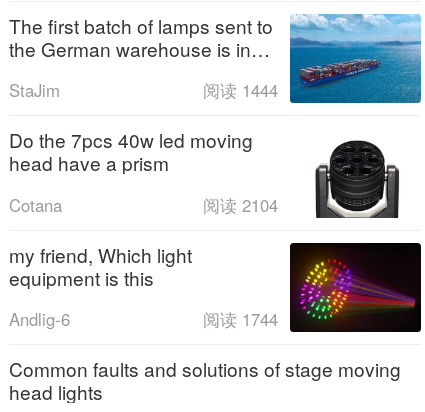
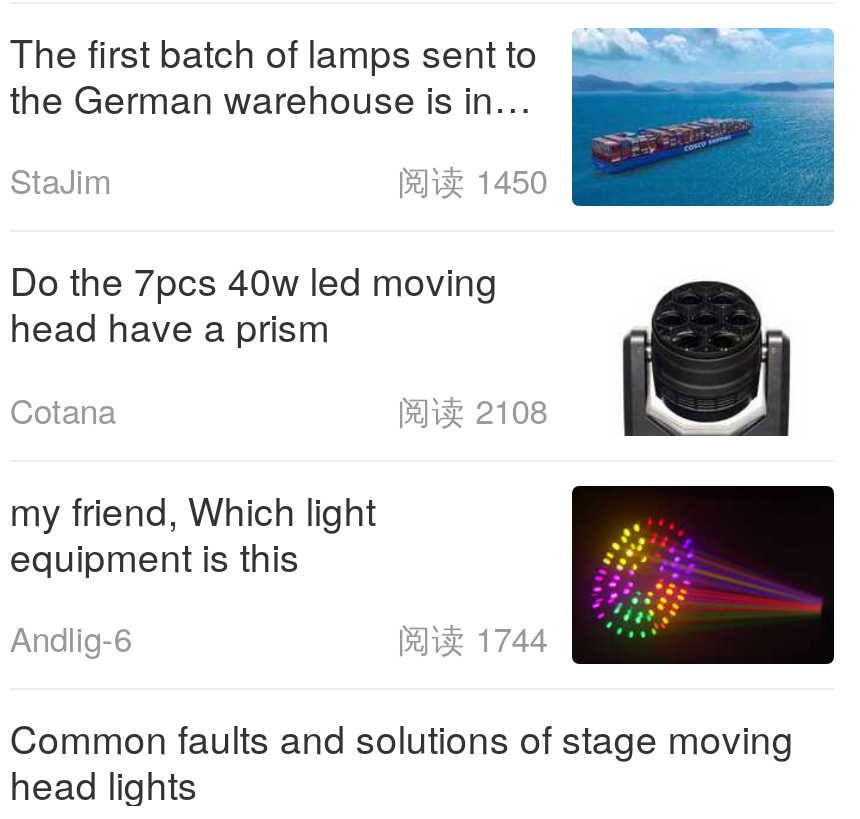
[203,78,278,102] 阅读 1444 -> [398,157,548,205] 阅读 1450
[203,193,278,217] 阅读 2104 -> [398,386,548,434] 阅读 2108

